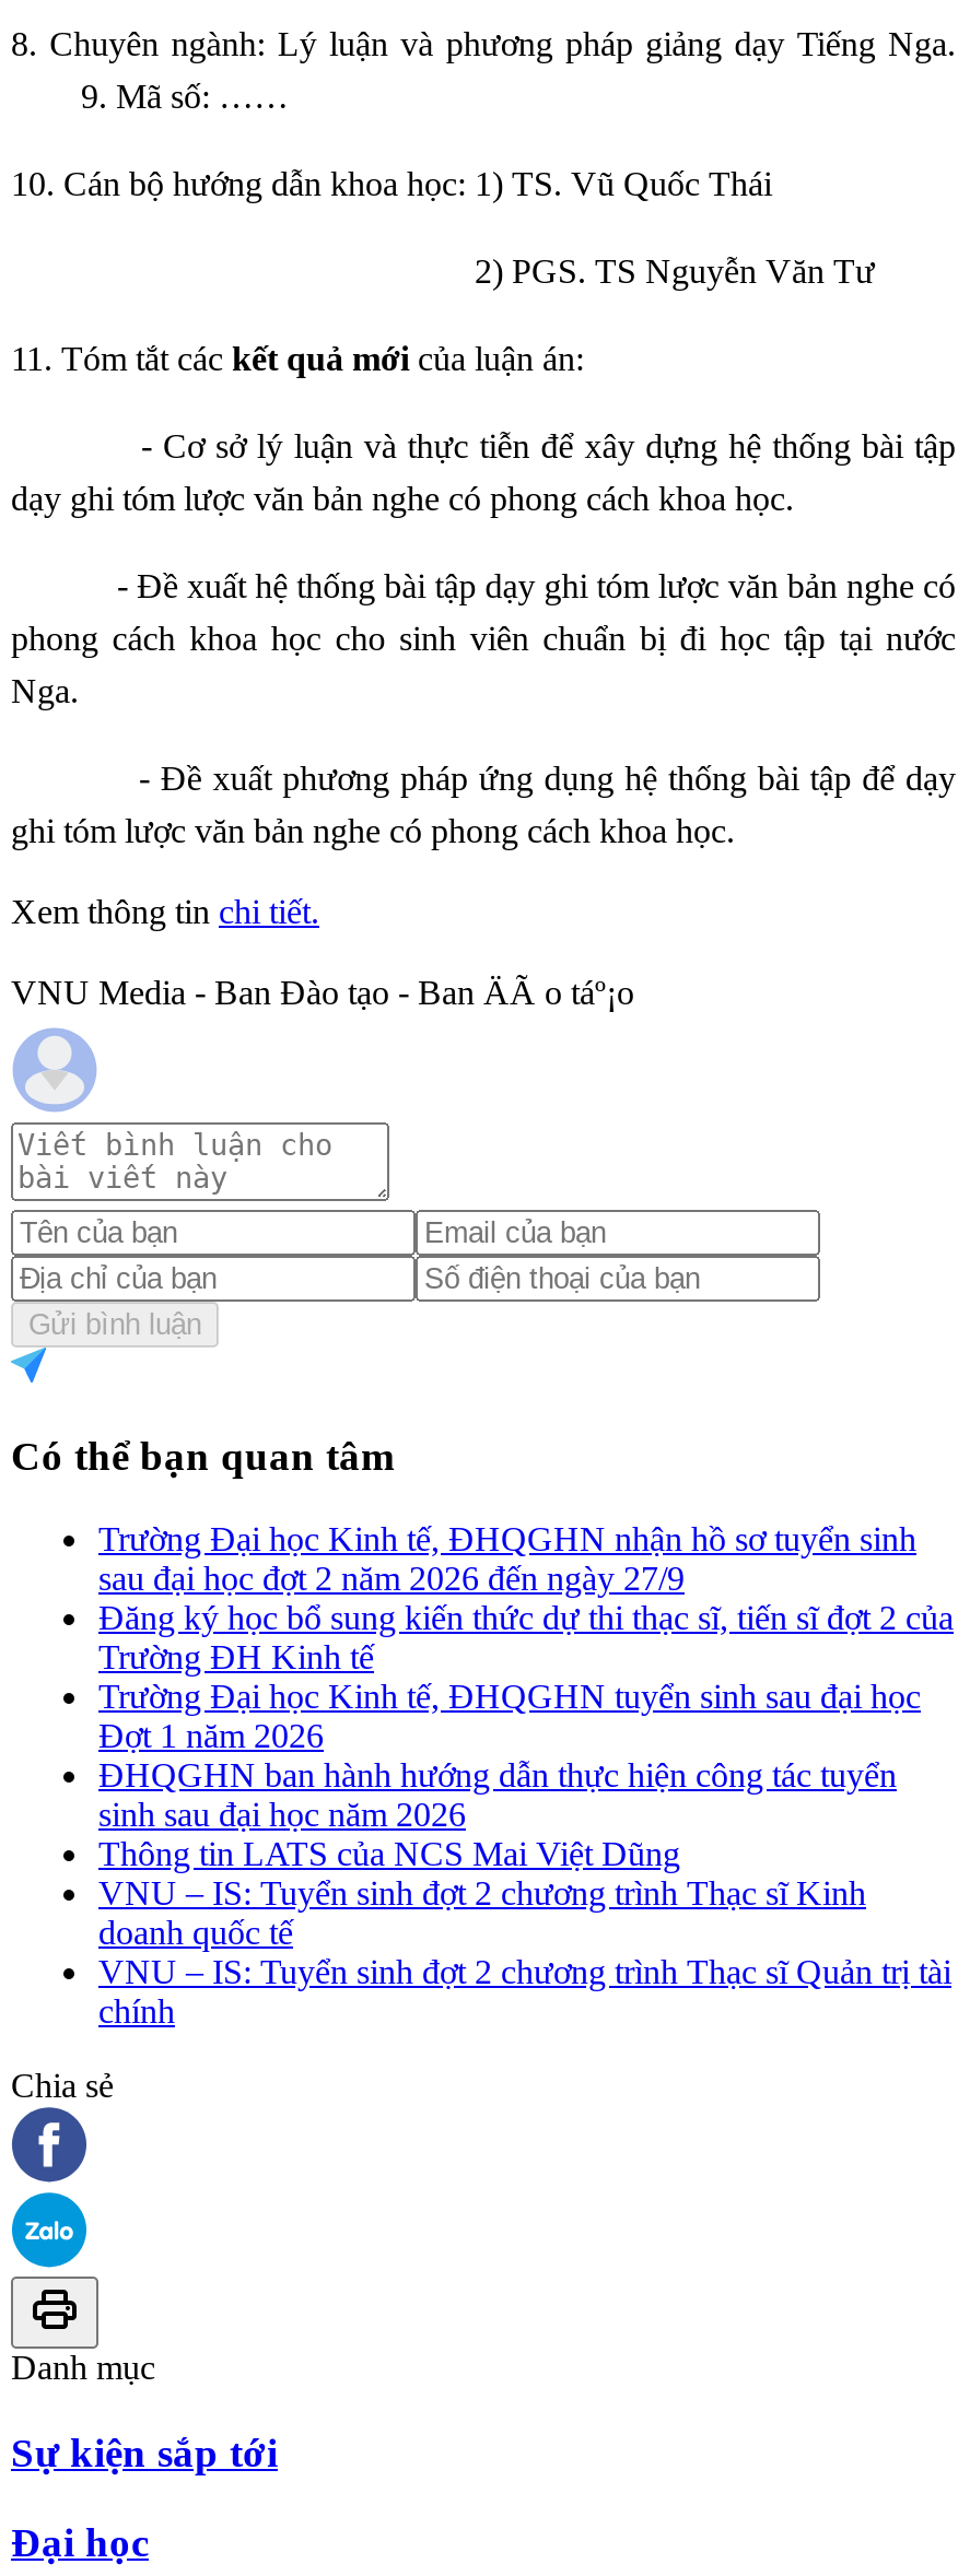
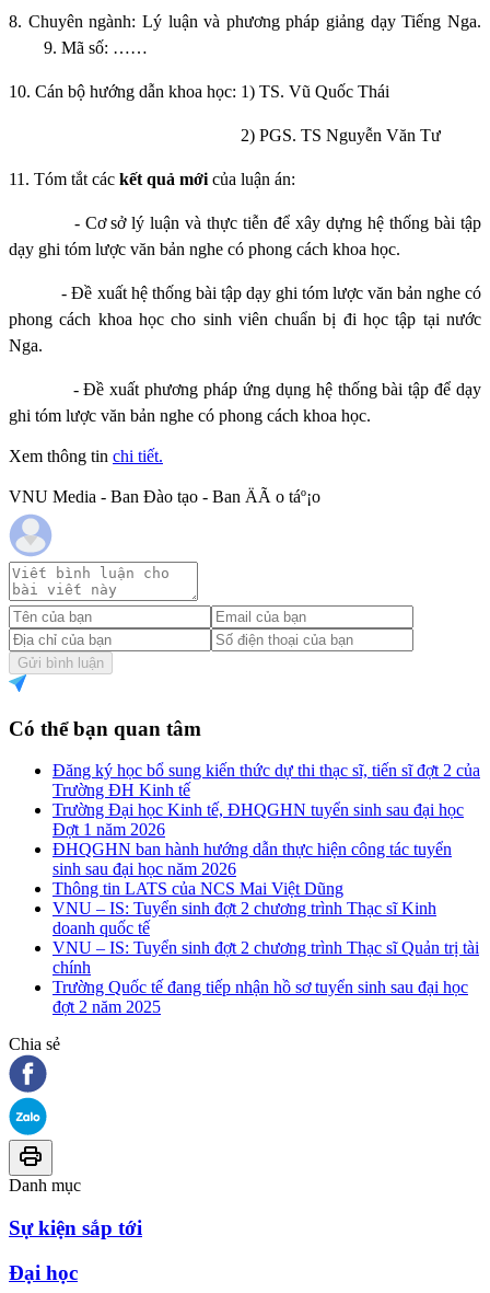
[98,1521,916,1597] Trường Đại học Kinh tế, ĐHQGHN nhận hồ sơ tuyển sinh | sau đại học đợt 2 năm 2026 đến ngày 27/9 -> none
moved [98,1599,954,2030] -> [52,761,480,977]: Đăng ký học bổ sung kiến thức dự thi thạc sĩ, tiến sĩ đợt 2 của | Trường ĐH Kinh tế | Trường Đại học Kinh tế, ĐHQGHN tuyển sinh sau đại học | ... | VNU – IS: Tuyển sinh đợt 2 chương trình Thạc sĩ Quản trị tài | chính
none -> [52,978,468,1016] Trường Quốc tế đang tiếp nhận hồ sơ tuyển sinh sau đại học | đợt 2 năm 2025

